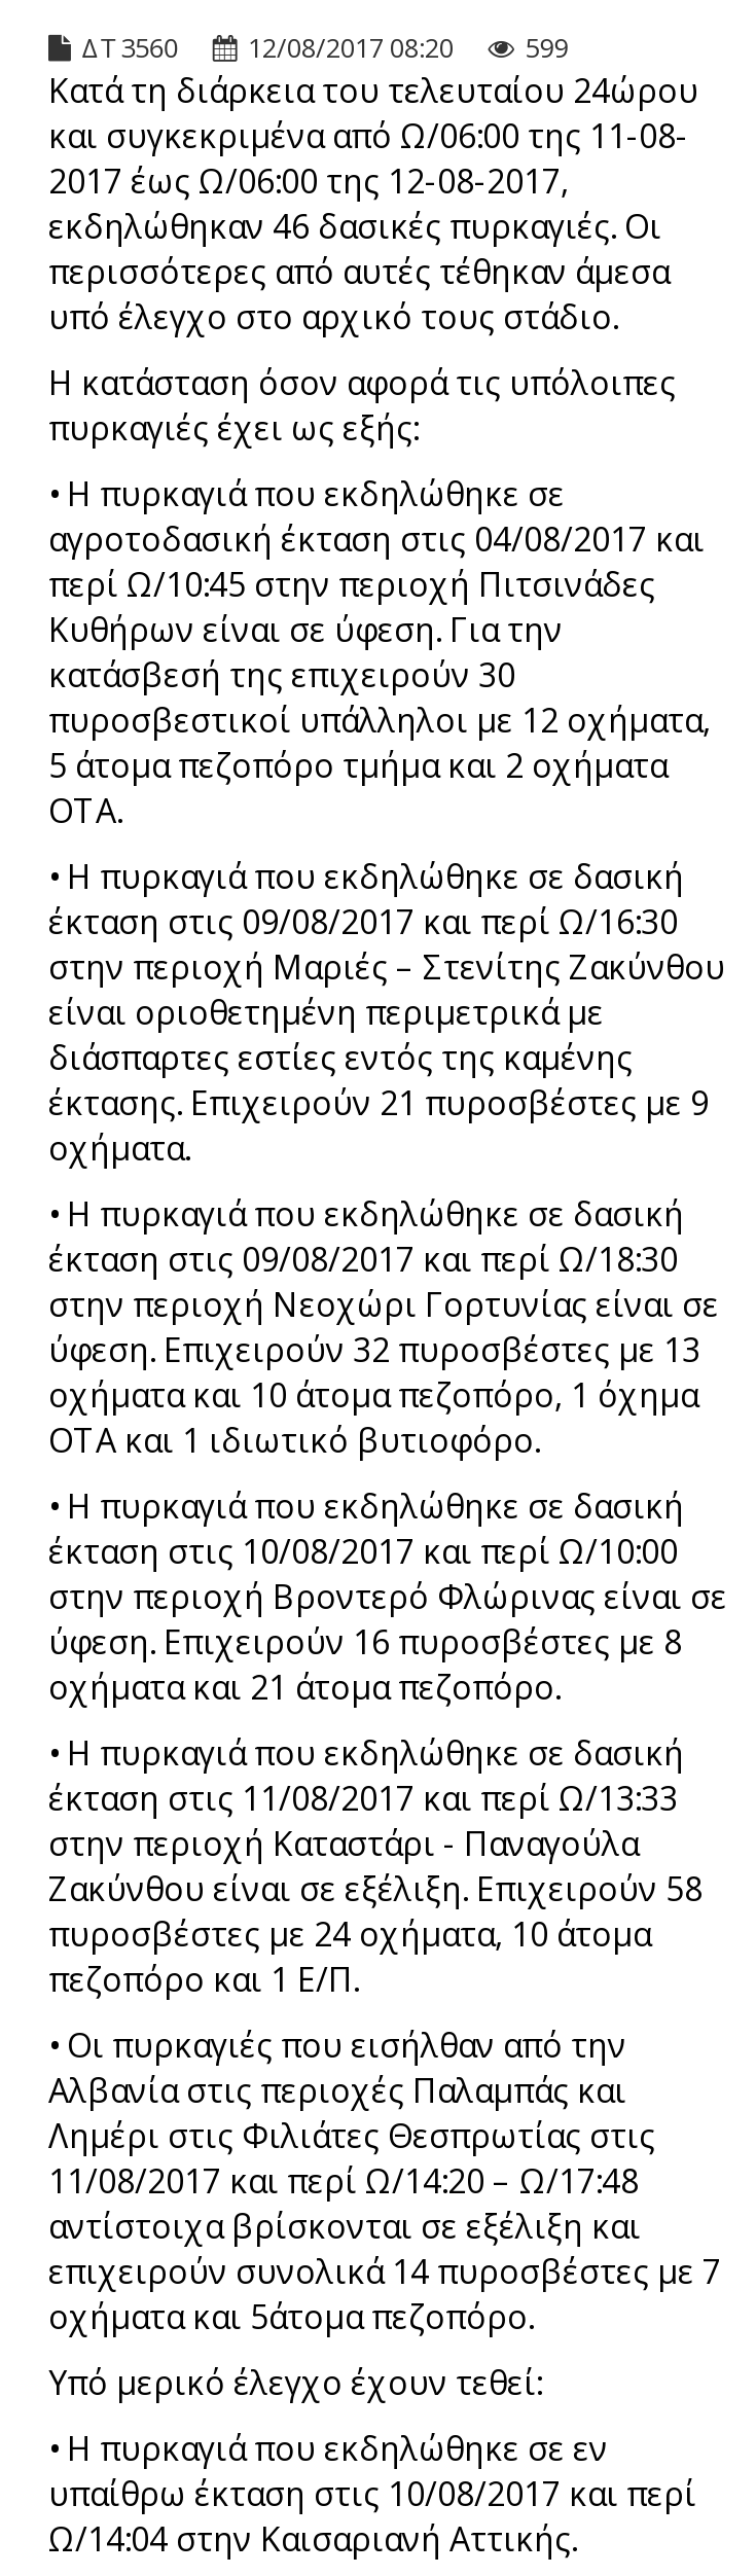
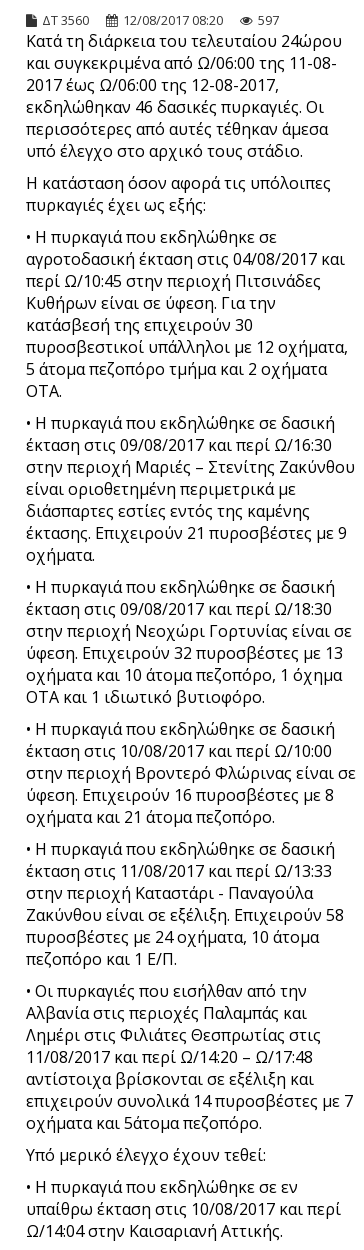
[81,29,569,66] ΔΤ 3560 12/08/2017 08:20 599 -> [42,11,279,29] ΔΤ 3560 12/08/2017 08:20 597

